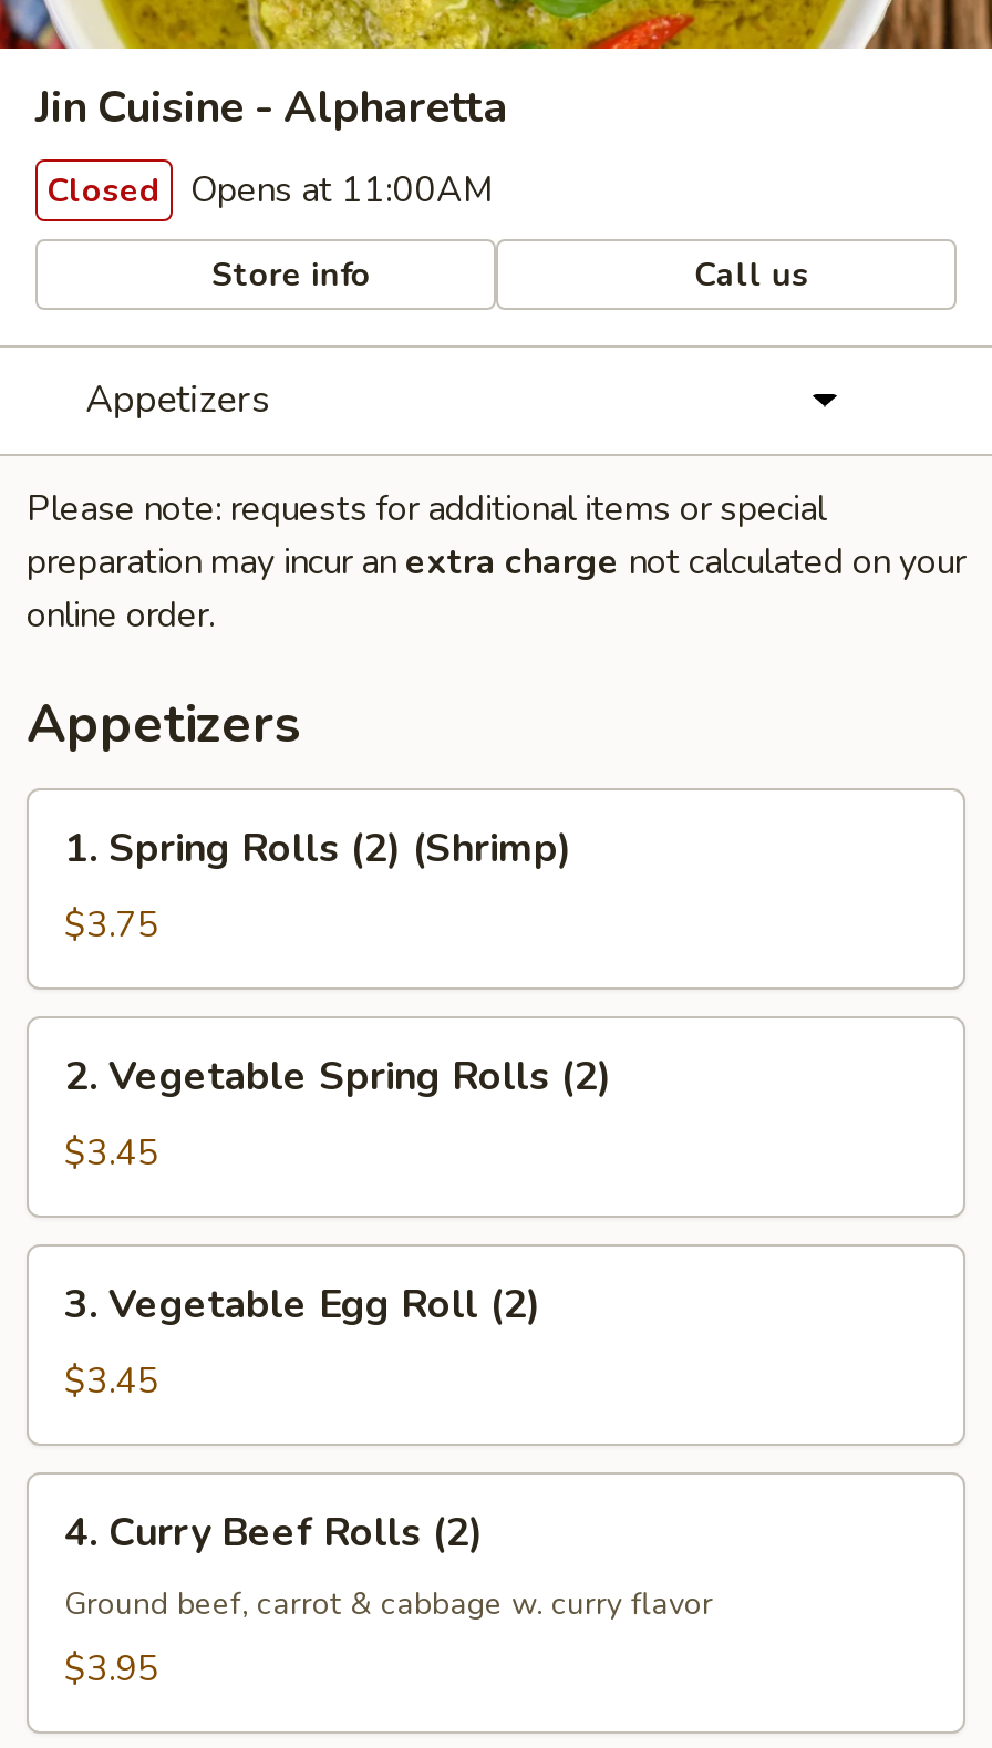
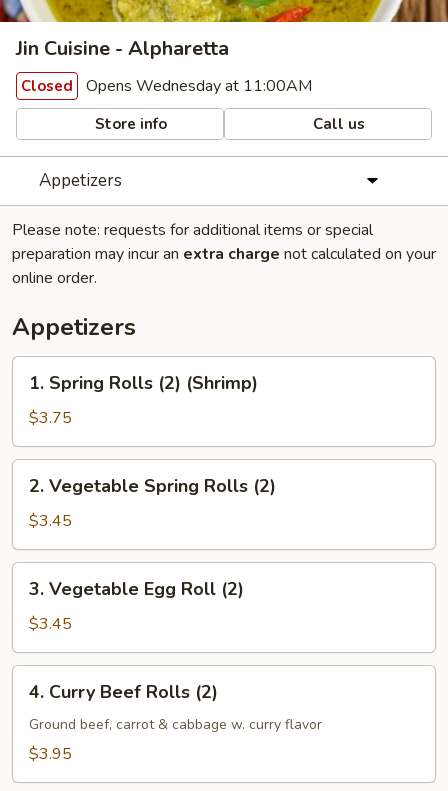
[46,166,494,215] Closed Opens at 11:00AM -> [21,75,312,97] Closed Opens Wednesday at 11:00AM

